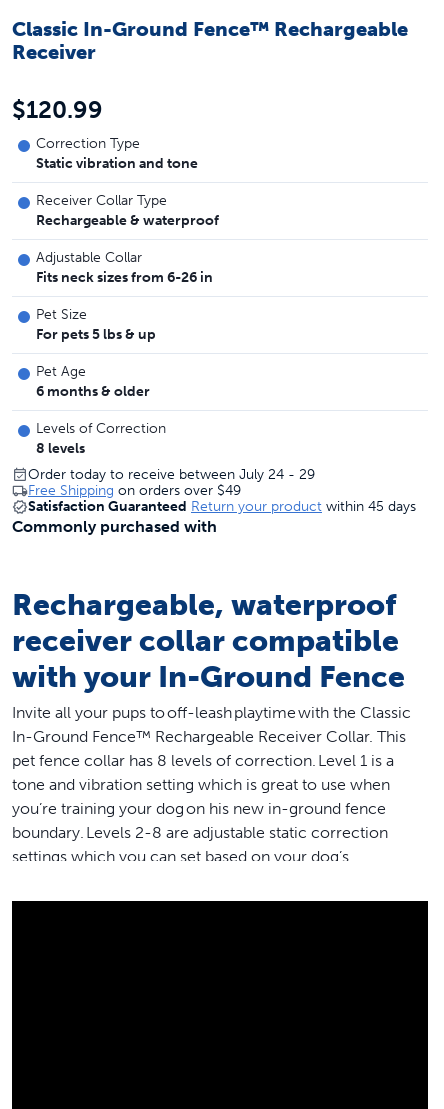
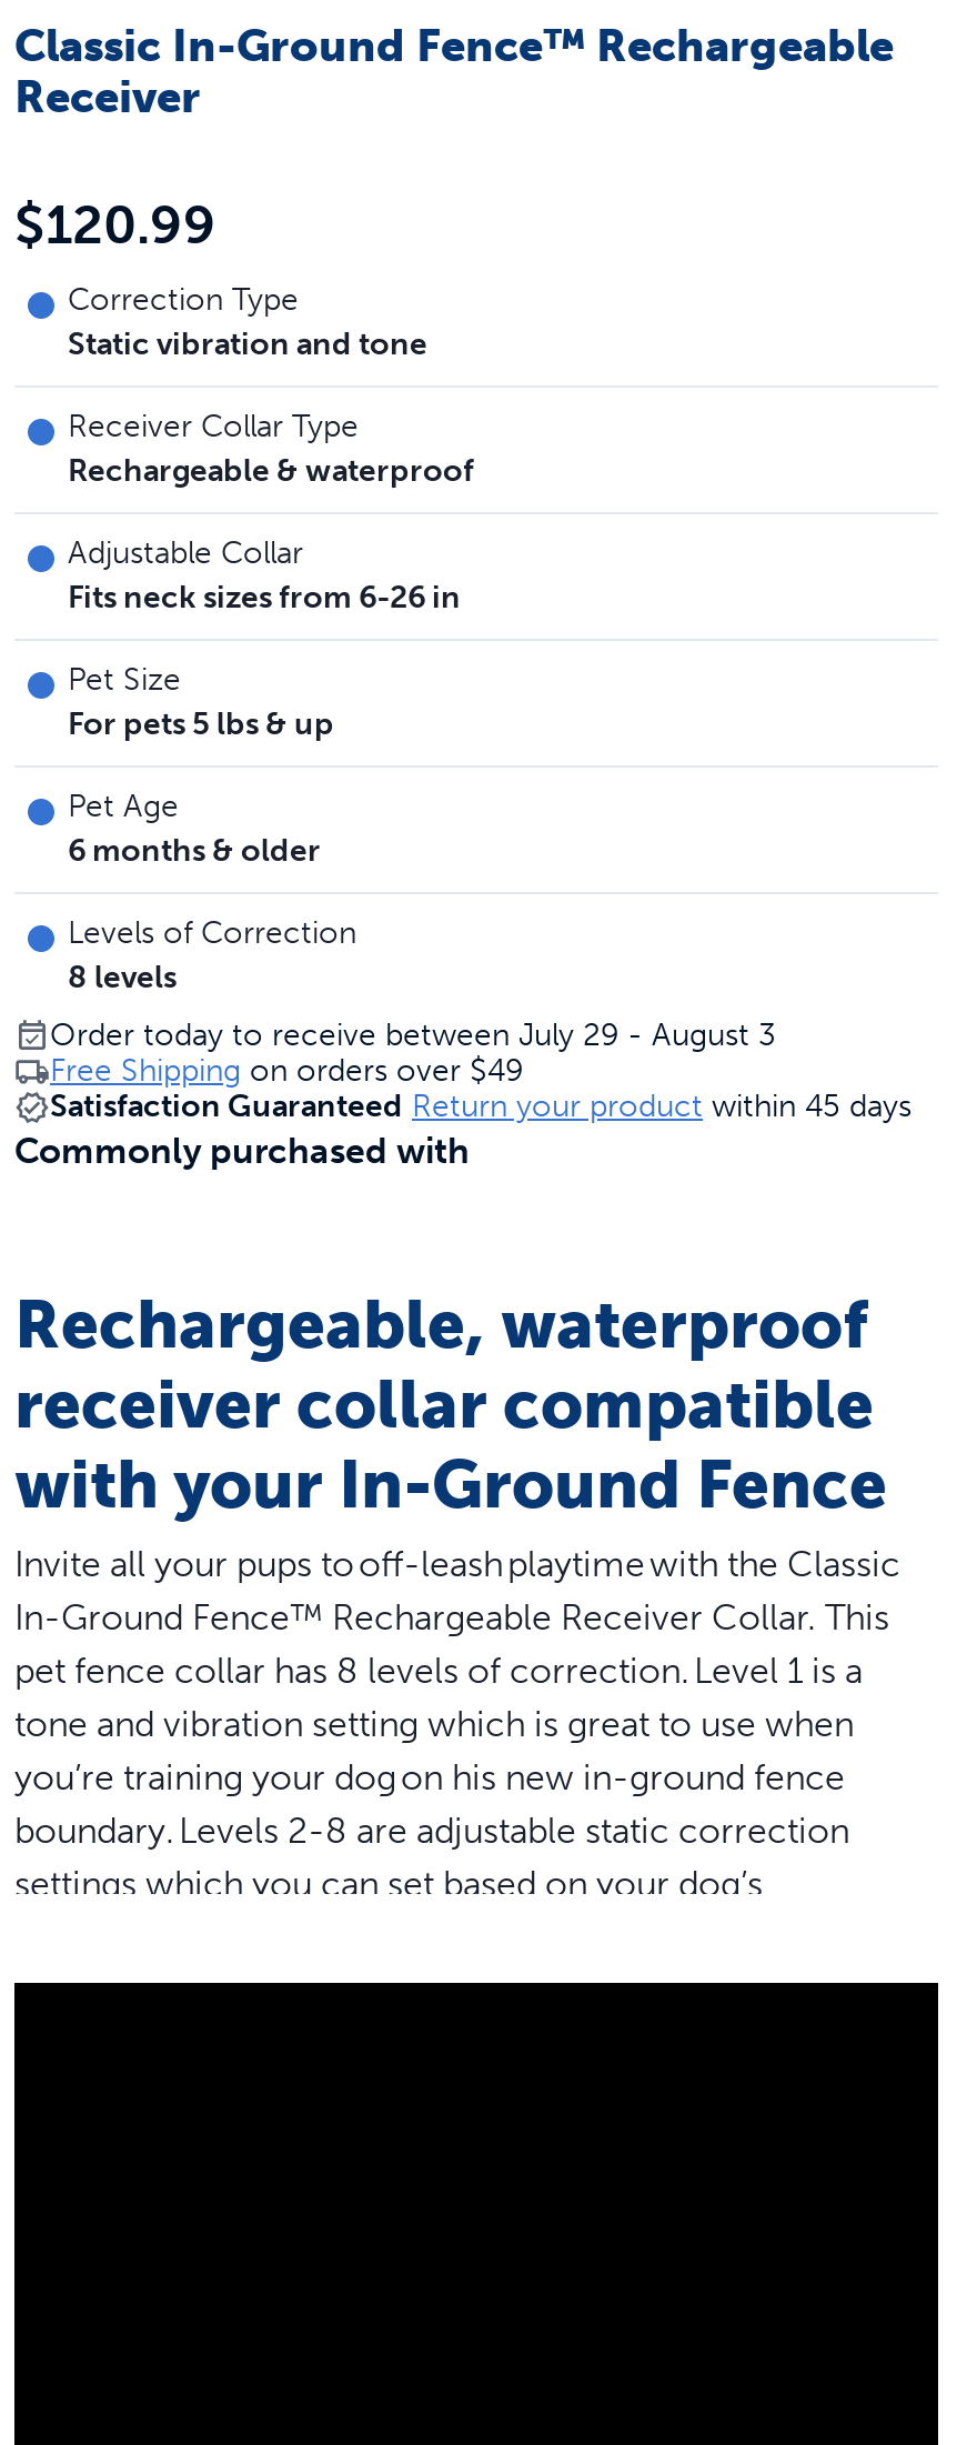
[28,466,315,483] Order today to receive between July 24 - 29 -> [50,1016,776,1054] Order today to receive between July 29 - August 3

